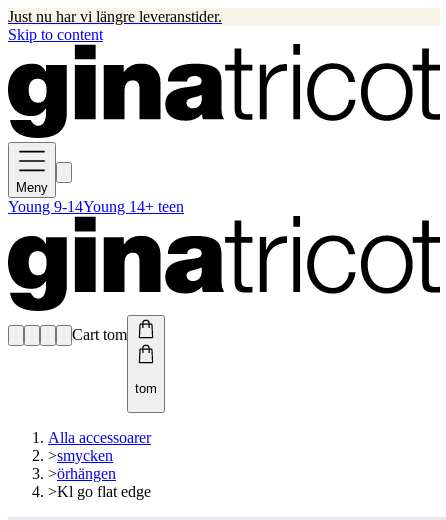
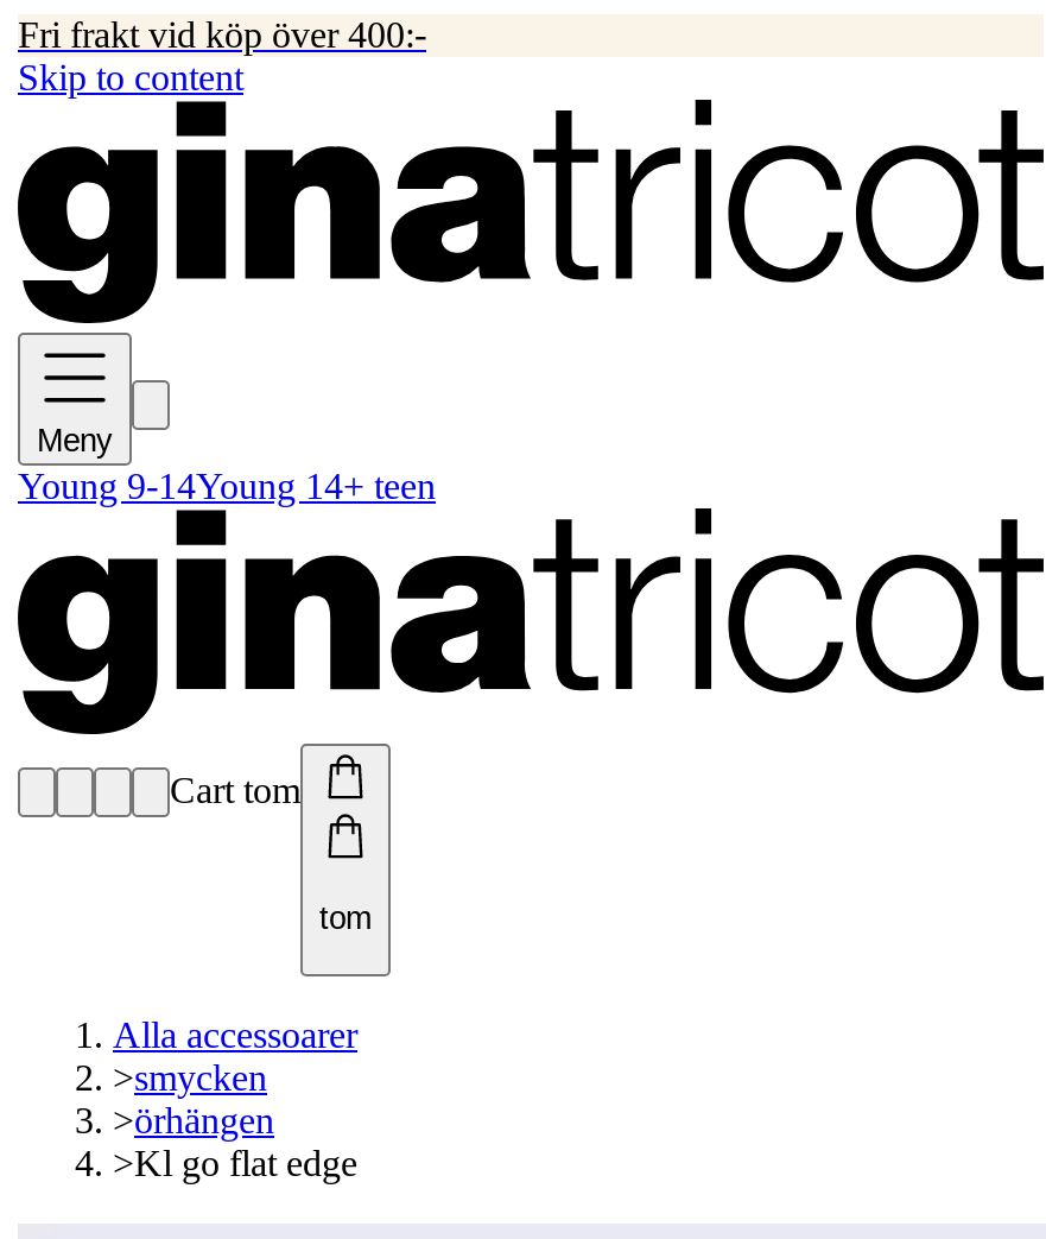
[8,8,222,25] Just nu har vi längre leveranstider. -> [18,14,426,55] Fri frakt vid köp över 400:-

